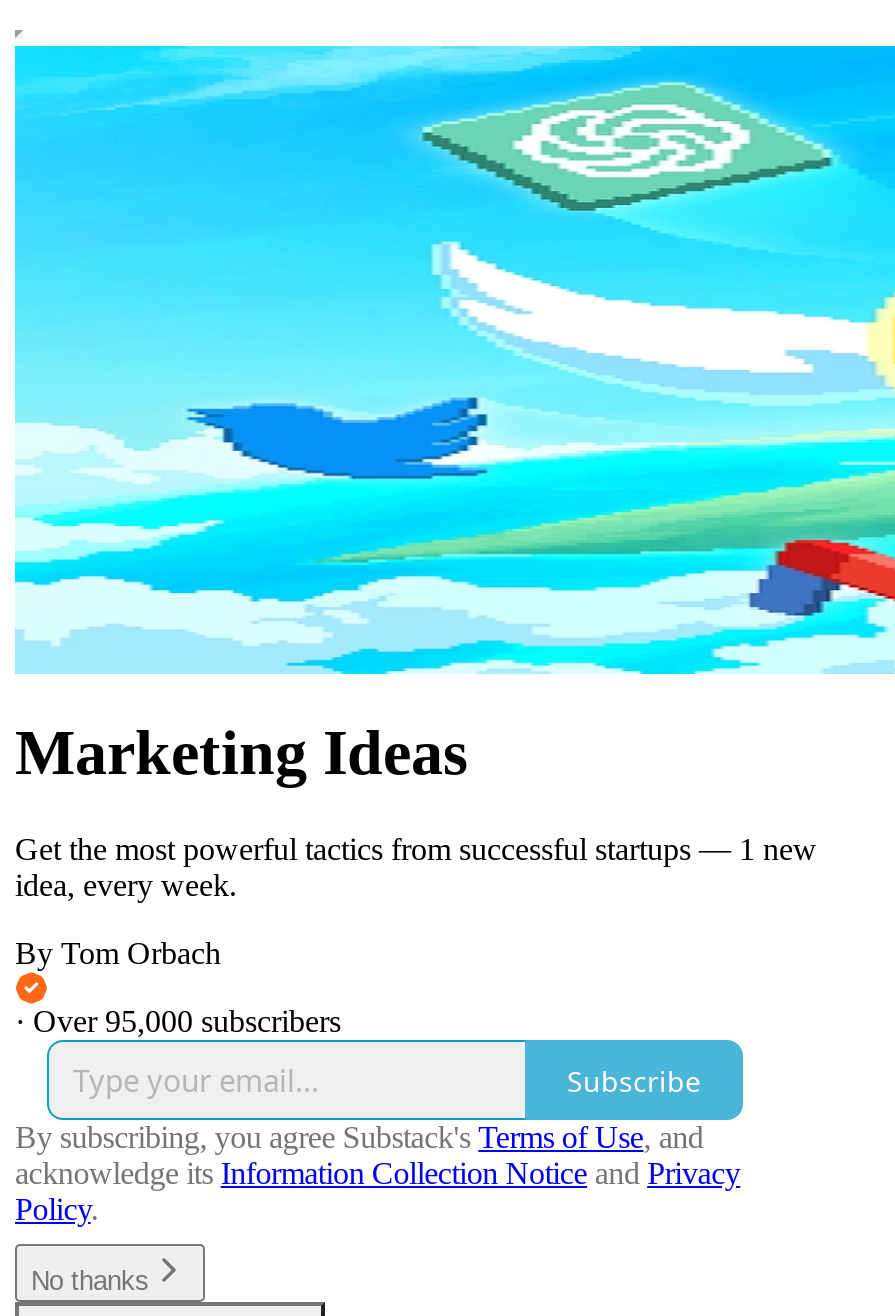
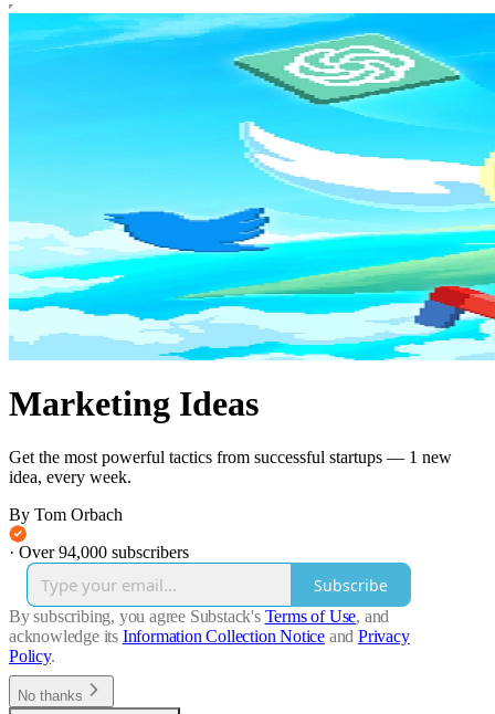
[15,1005,341,1039] · Over 95,000 subscribers -> [9,543,189,562] · Over 94,000 subscribers

